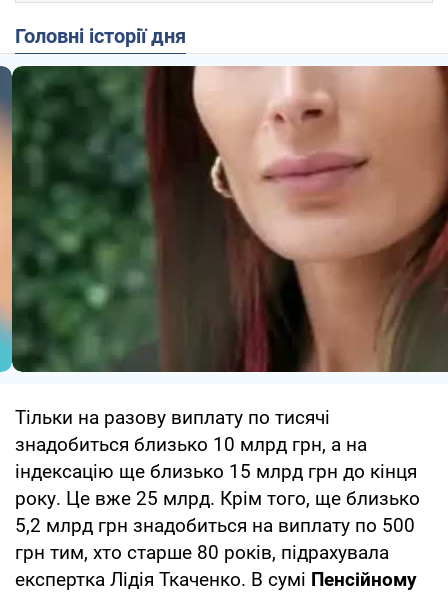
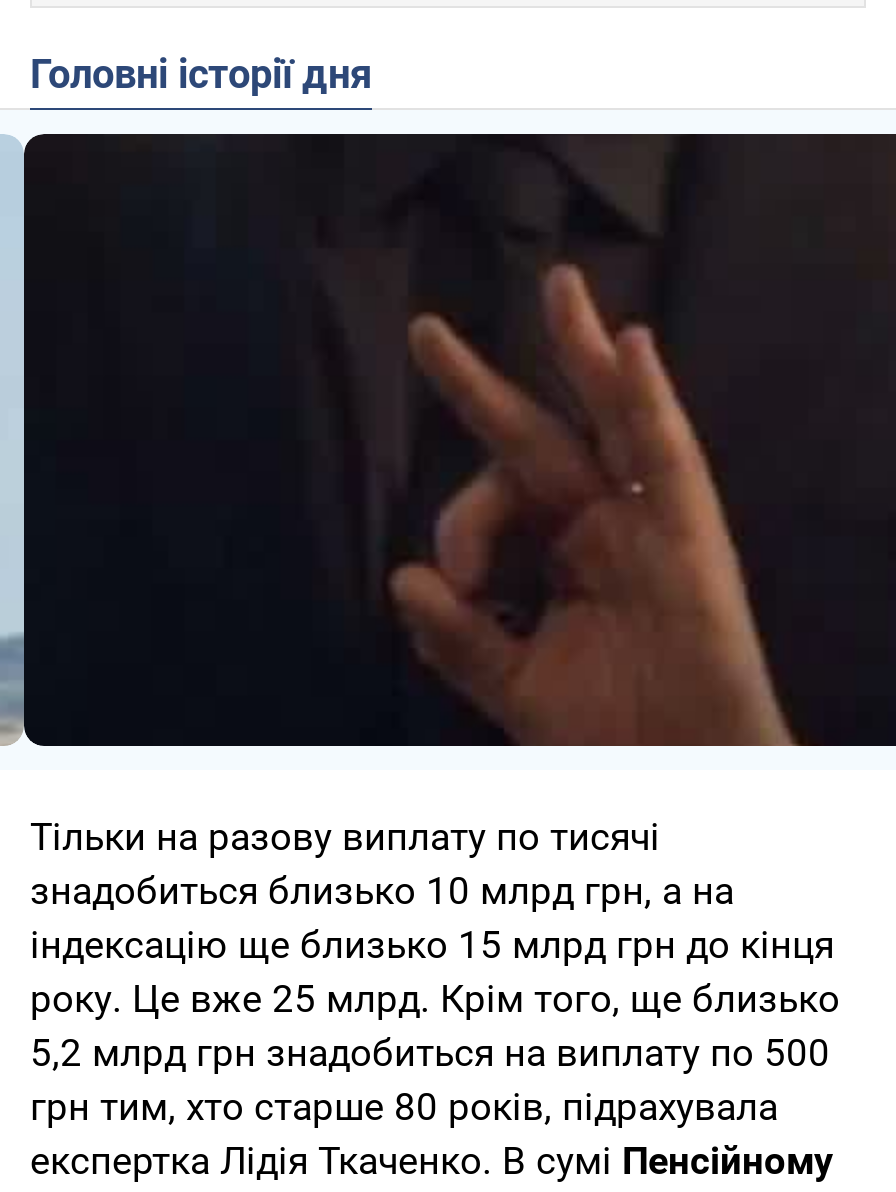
[3,65,445,373] [image] -> [6,132,890,748] [image]

